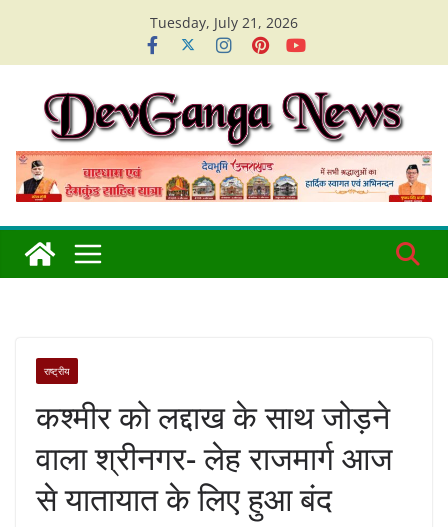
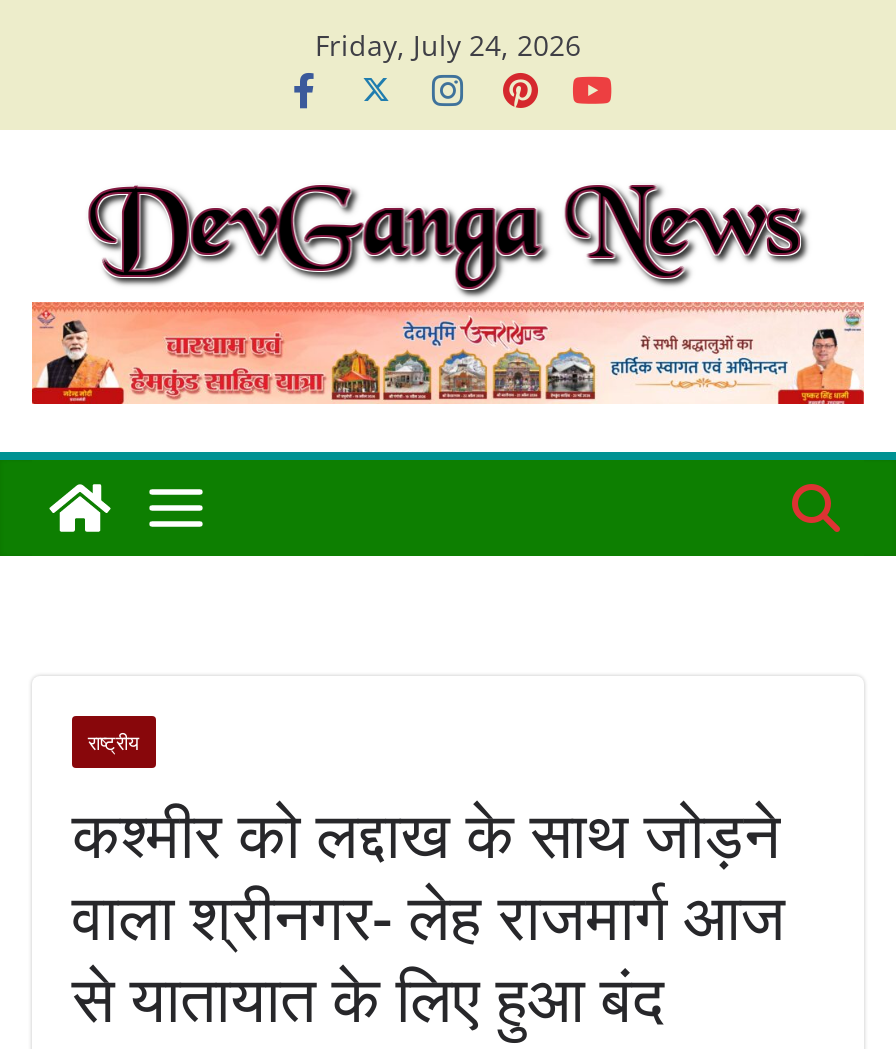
[150,13,298,32] Tuesday, July 21, 2026 -> [315,26,581,64] Friday, July 24, 2026

